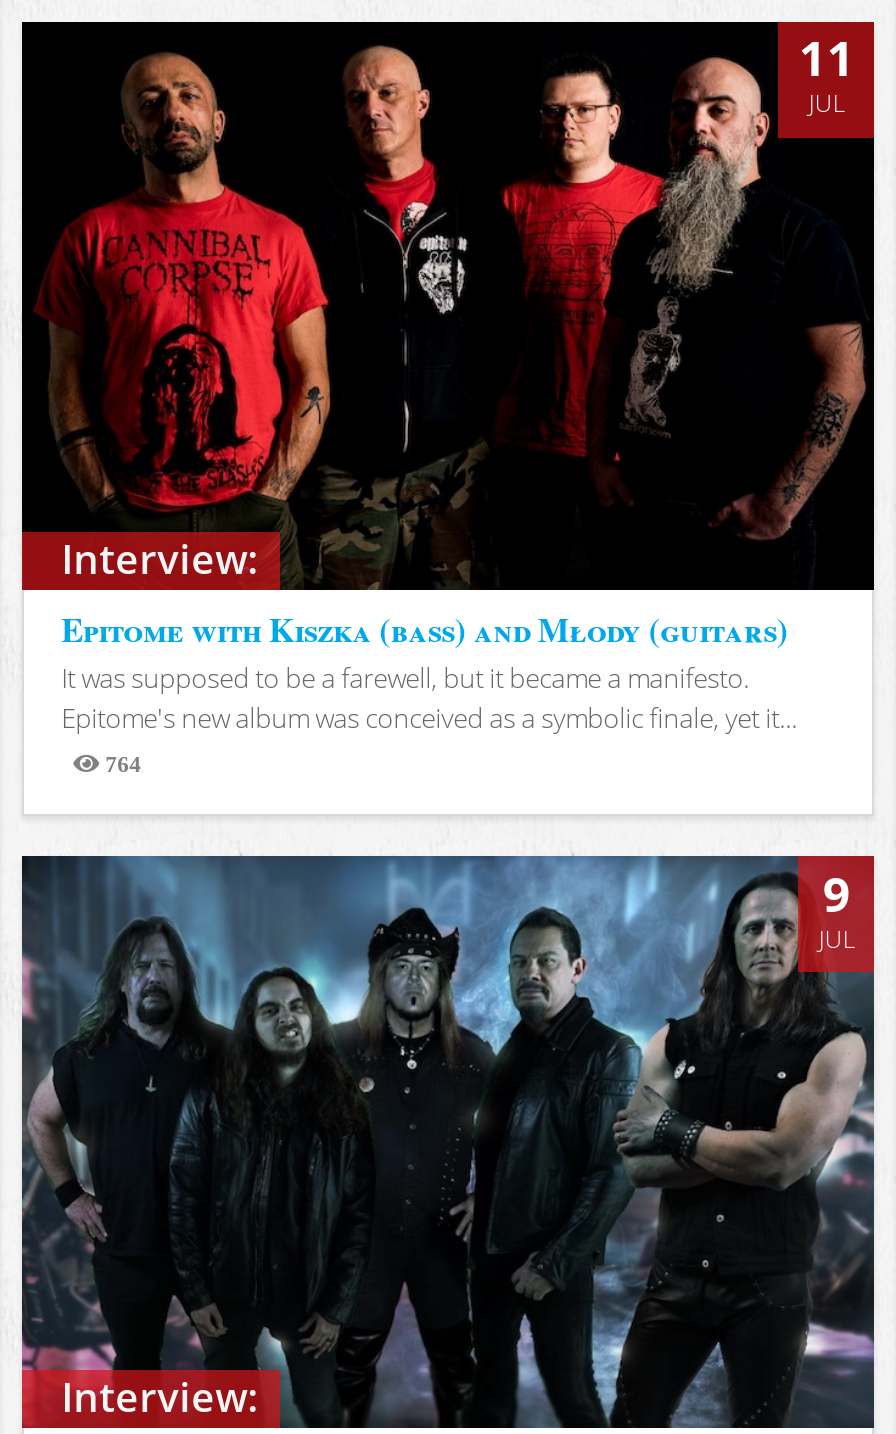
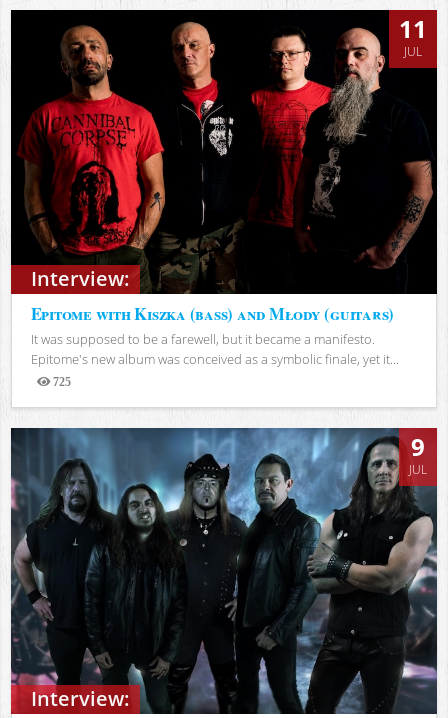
[99,752,141,774] 764 -> [50,376,71,387] 725

